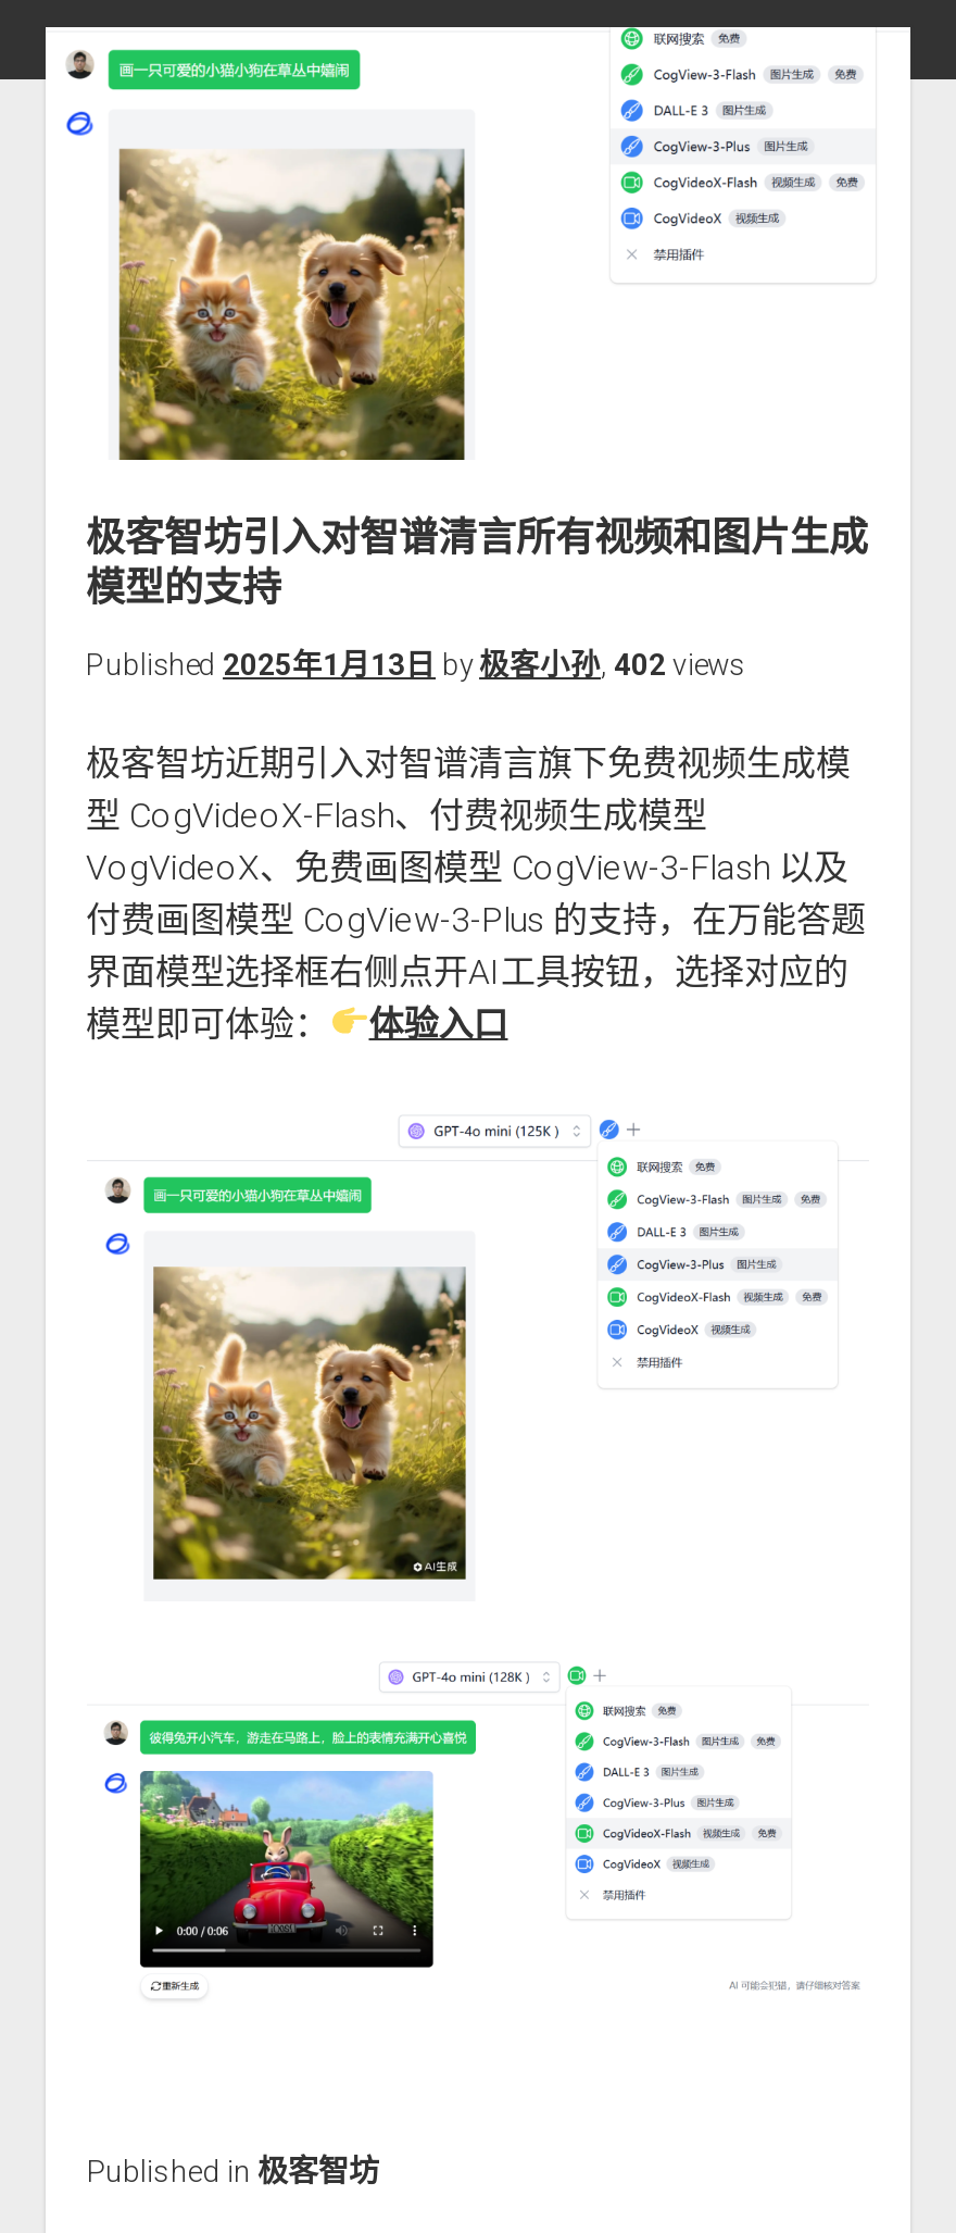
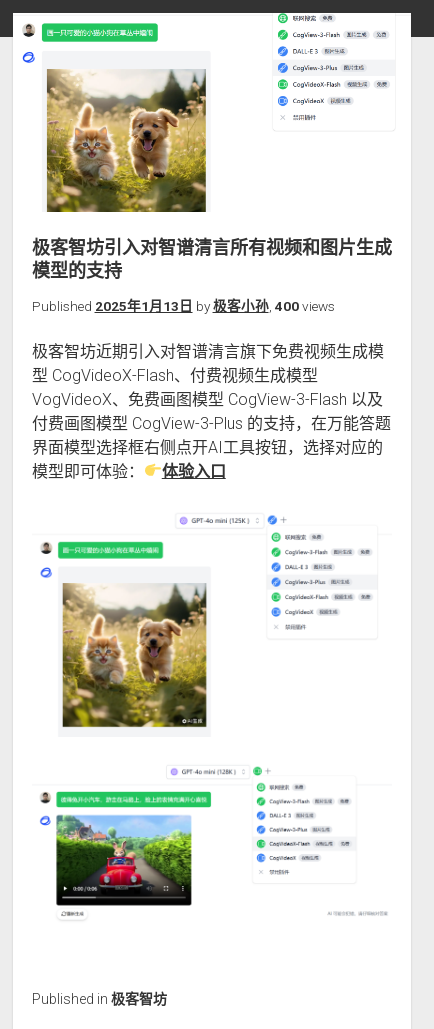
[86,646,744,681] Published 2025年1月13日by极客小孙, 402 views -> [31,298,334,314] Published 2025年1月13日by极客小孙, 400 views

